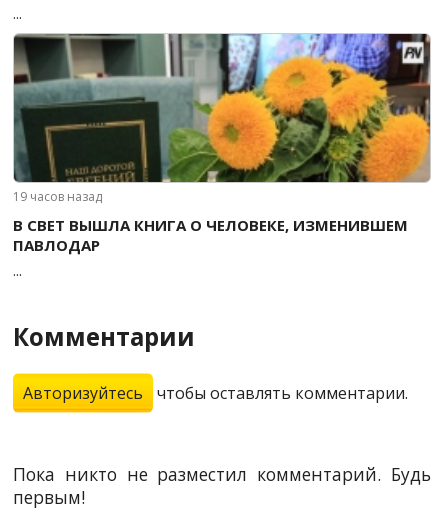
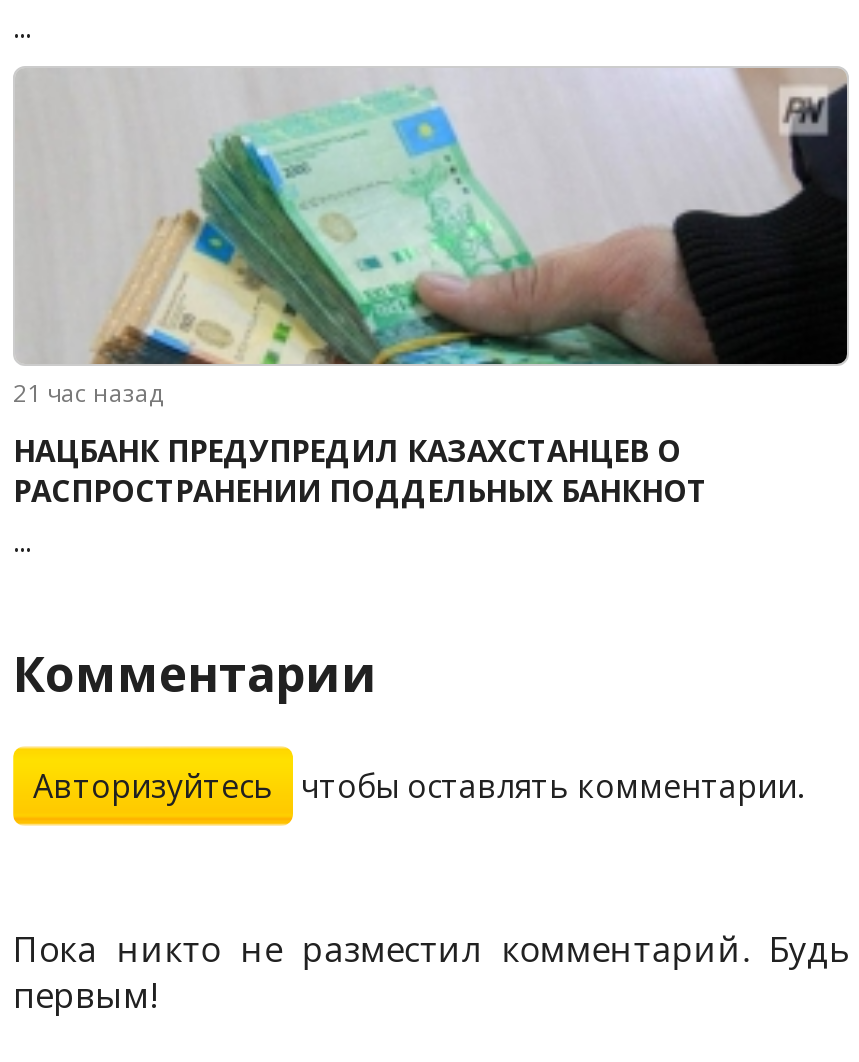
[13,33,431,205] [image] | 19 часов назад -> [13,66,849,410] [image] | 21 час назад
[13,215,408,255] В СВЕТ ВЫШЛА КНИГА О ЧЕЛОВЕКЕ, ИЗМЕНИВШЕМ | ПАВЛОДАР -> [13,430,707,510] НАЦБАНК ПРЕДУПРЕДИЛ КАЗАХСТАНЦЕВ О | РАСПРОСТРАНЕНИИ ПОДДЕЛЬНЫХ БАНКНОТ

